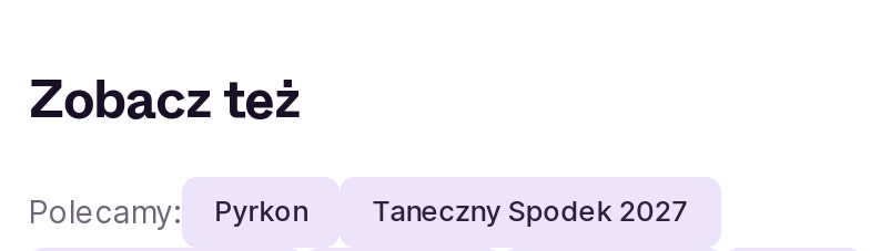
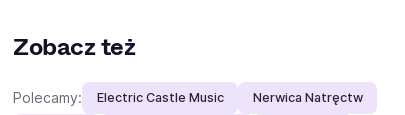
[214,196,690,229] Pyrkon | Taneczny Spodek 2027 -> [97,90,363,105] Electric Castle Music | Nerwica Natręctw

